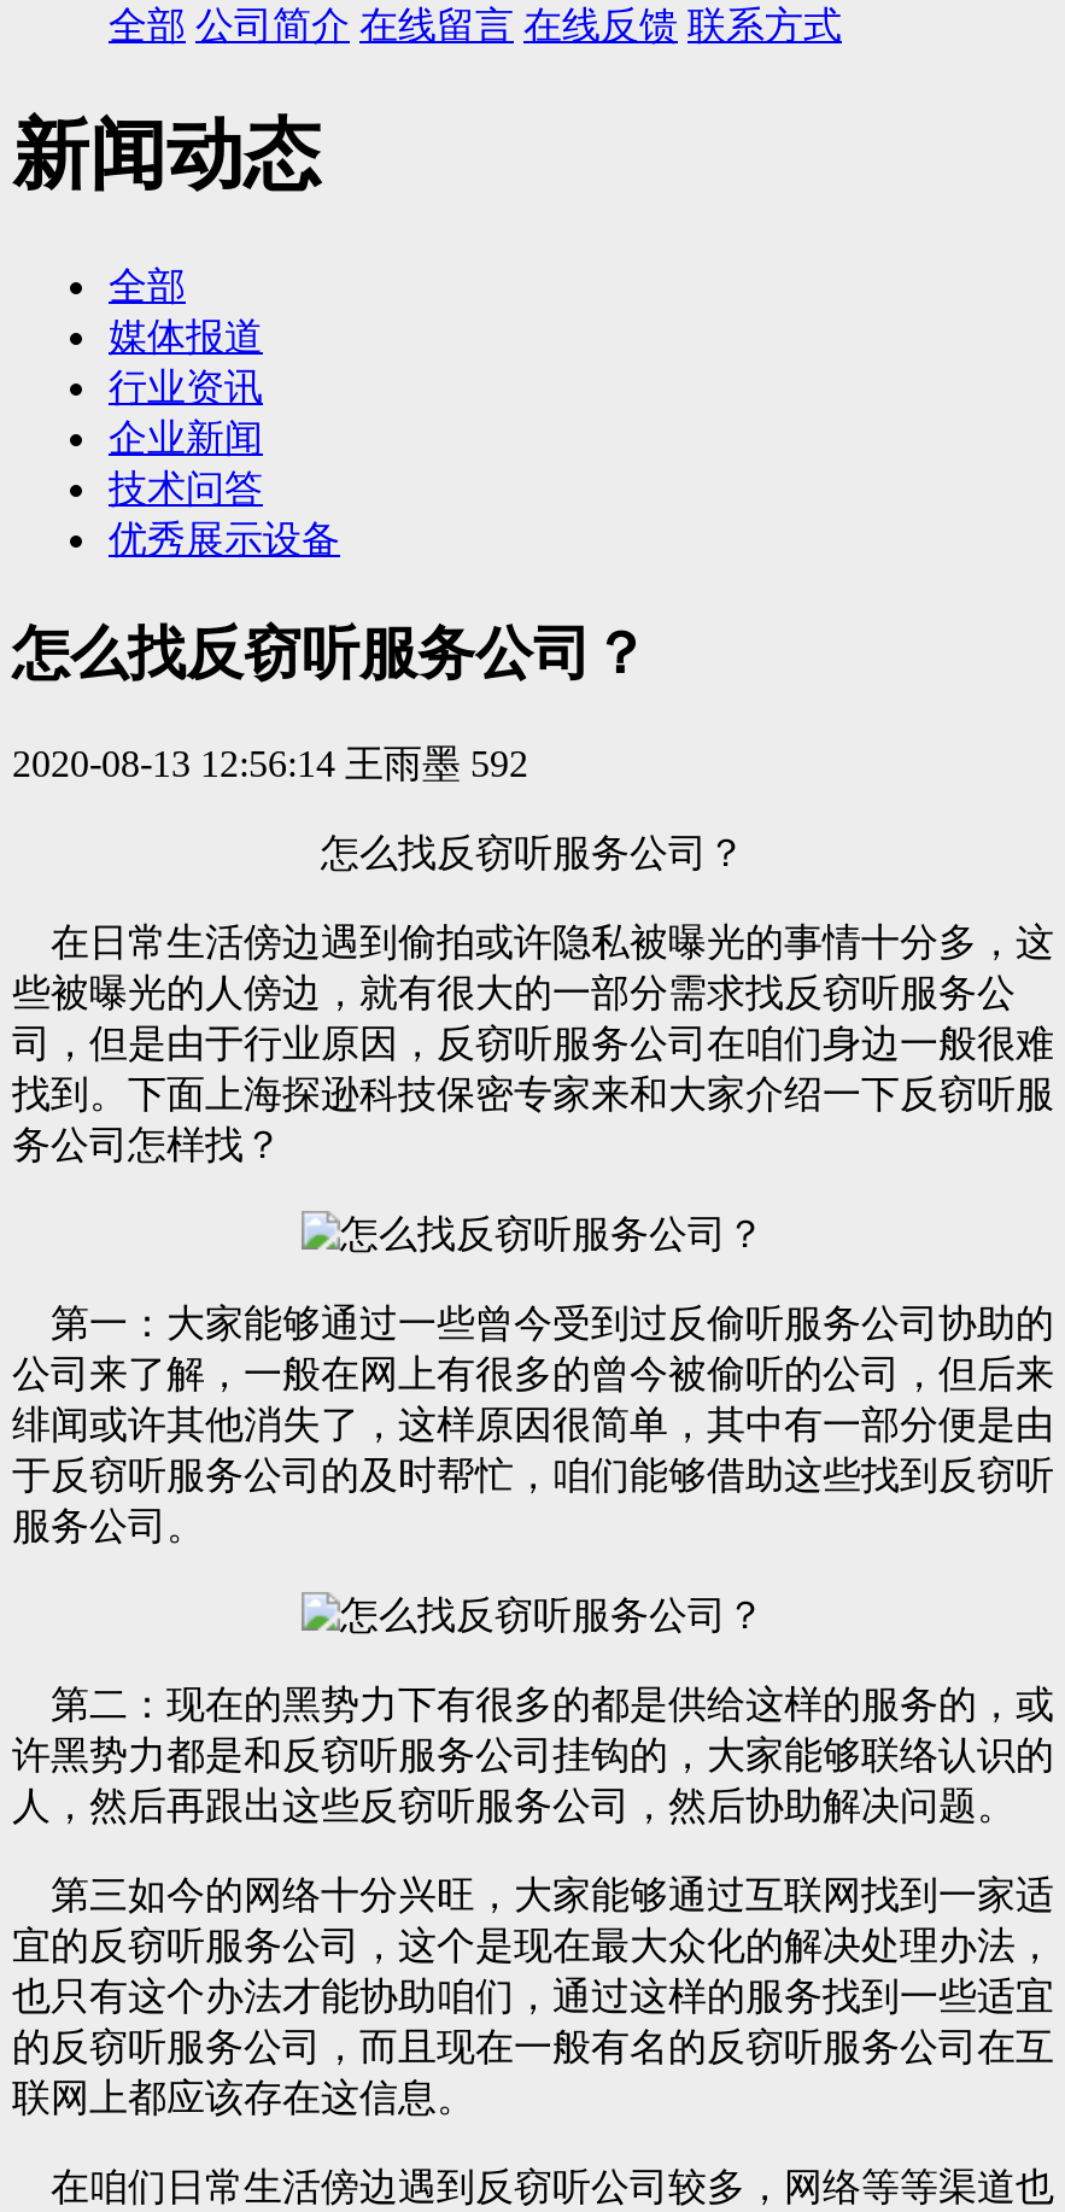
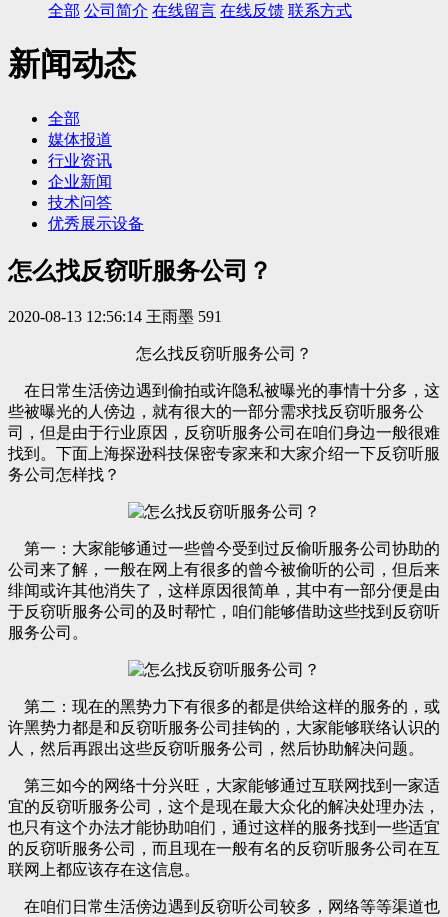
[12,742,528,783] 2020-08-13 12:56:14 王雨墨 592 -> [8,308,222,325] 2020-08-13 12:56:14 王雨墨 591

